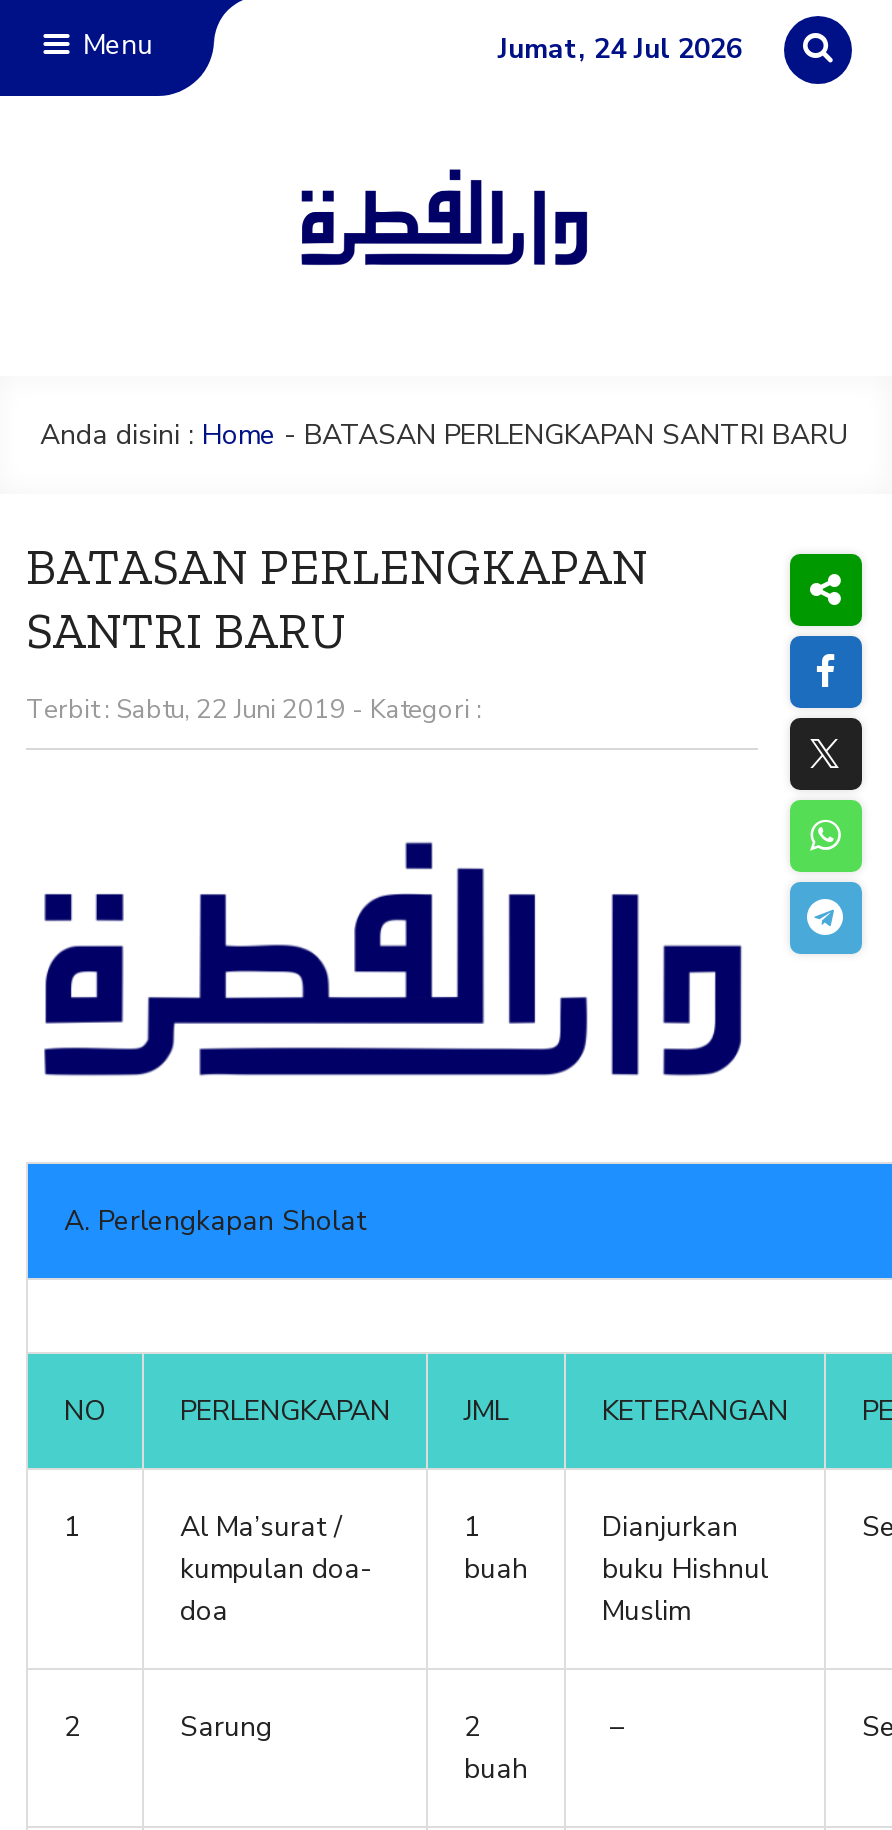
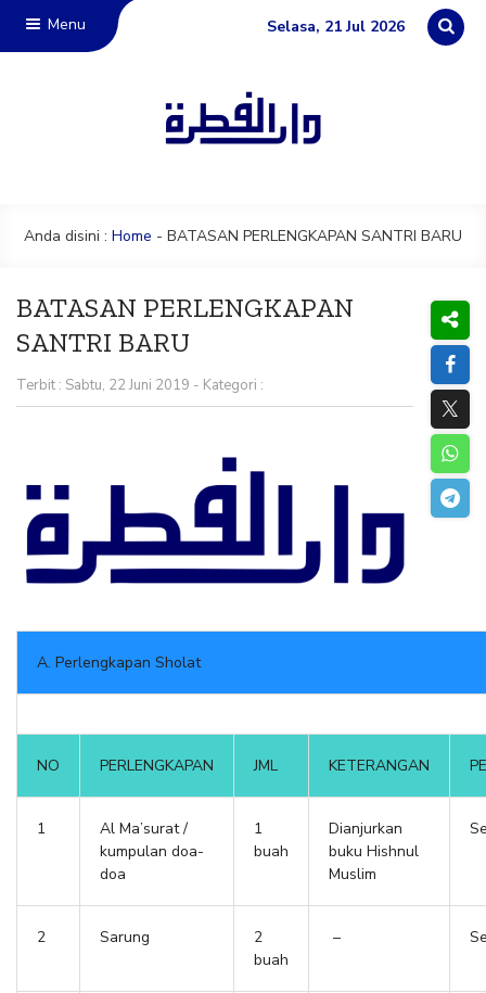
[498,30,742,68] Jumat, 24 Jul 2026 -> [267,16,405,37] Selasa, 21 Jul 2026

